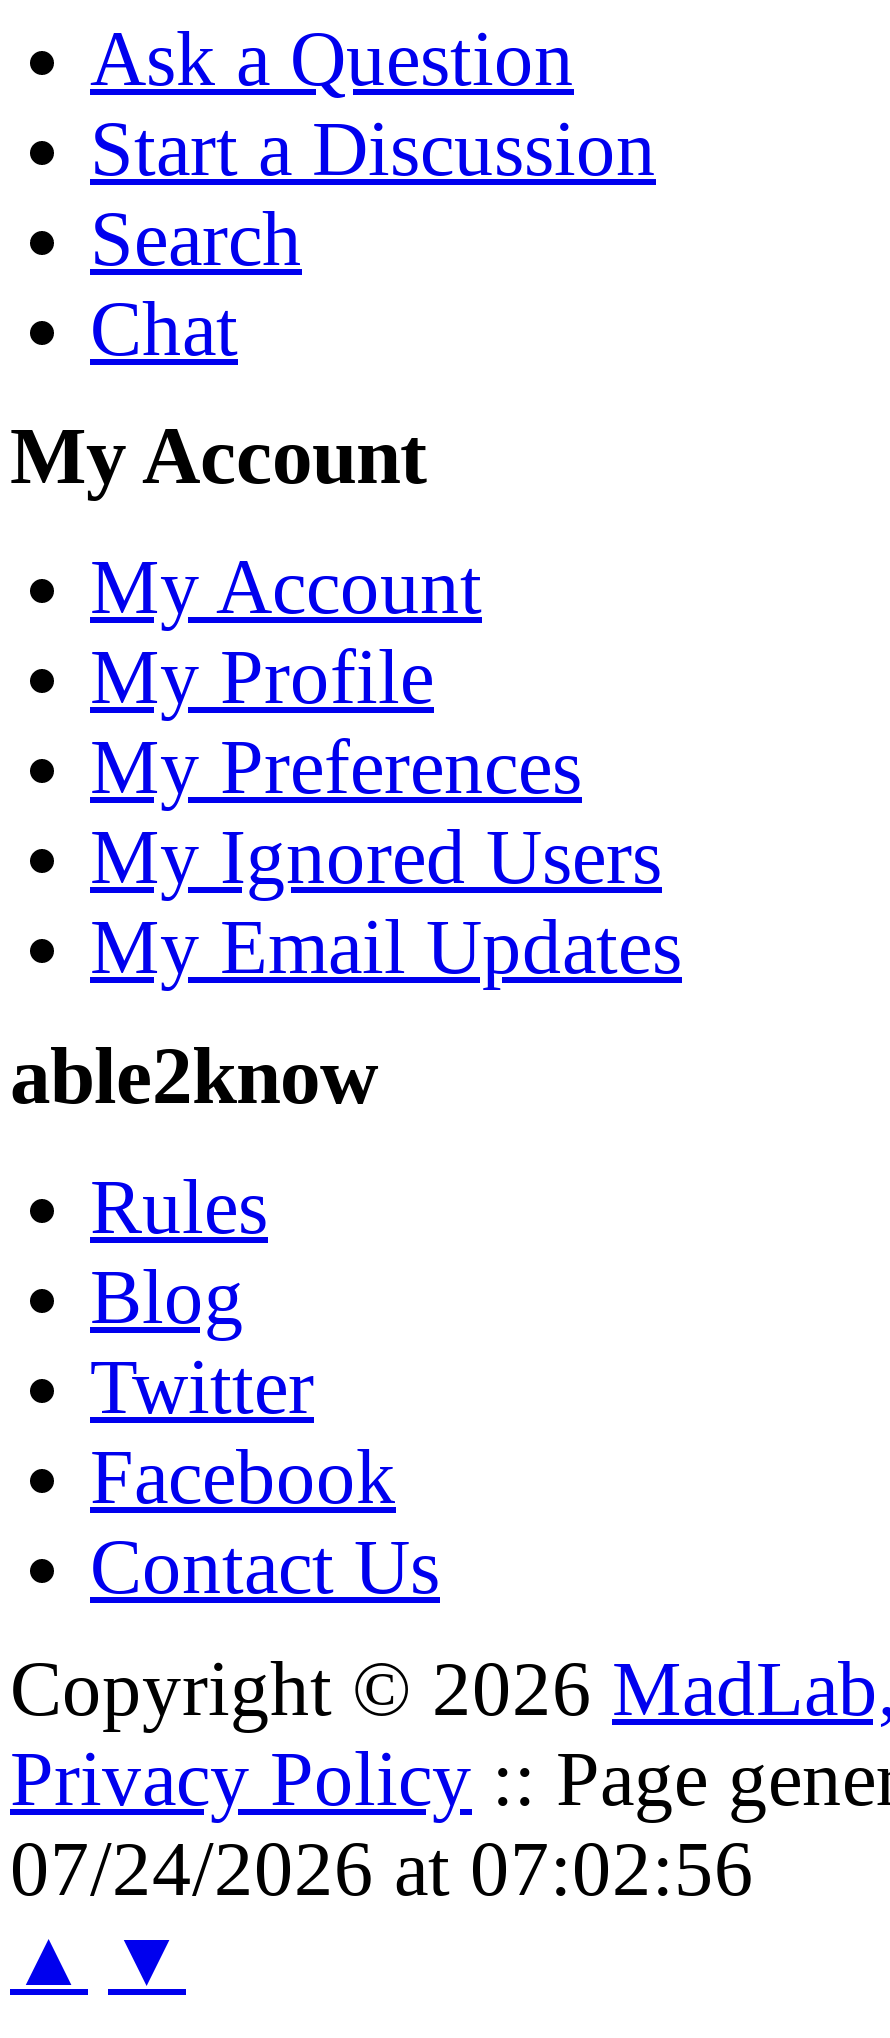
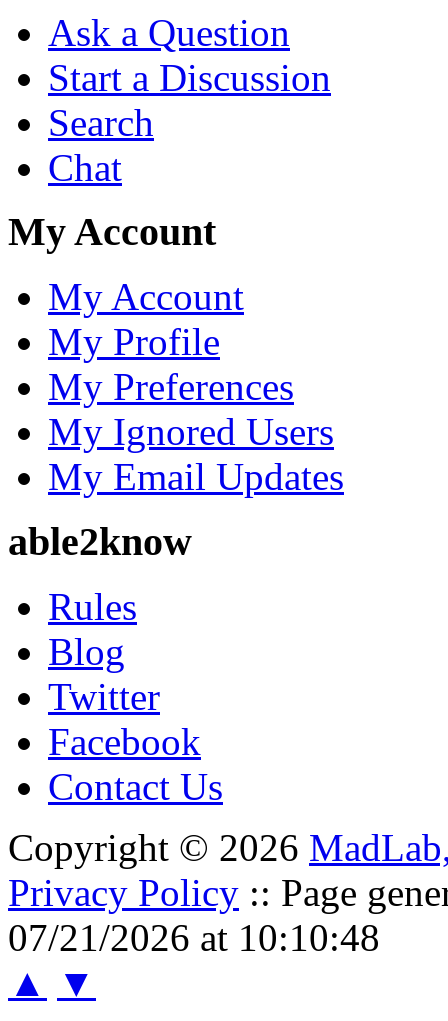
[10,1824,754,1910] 07/24/2026 at 07:02:56 -> [8,916,380,959] 07/21/2026 at 10:10:48

